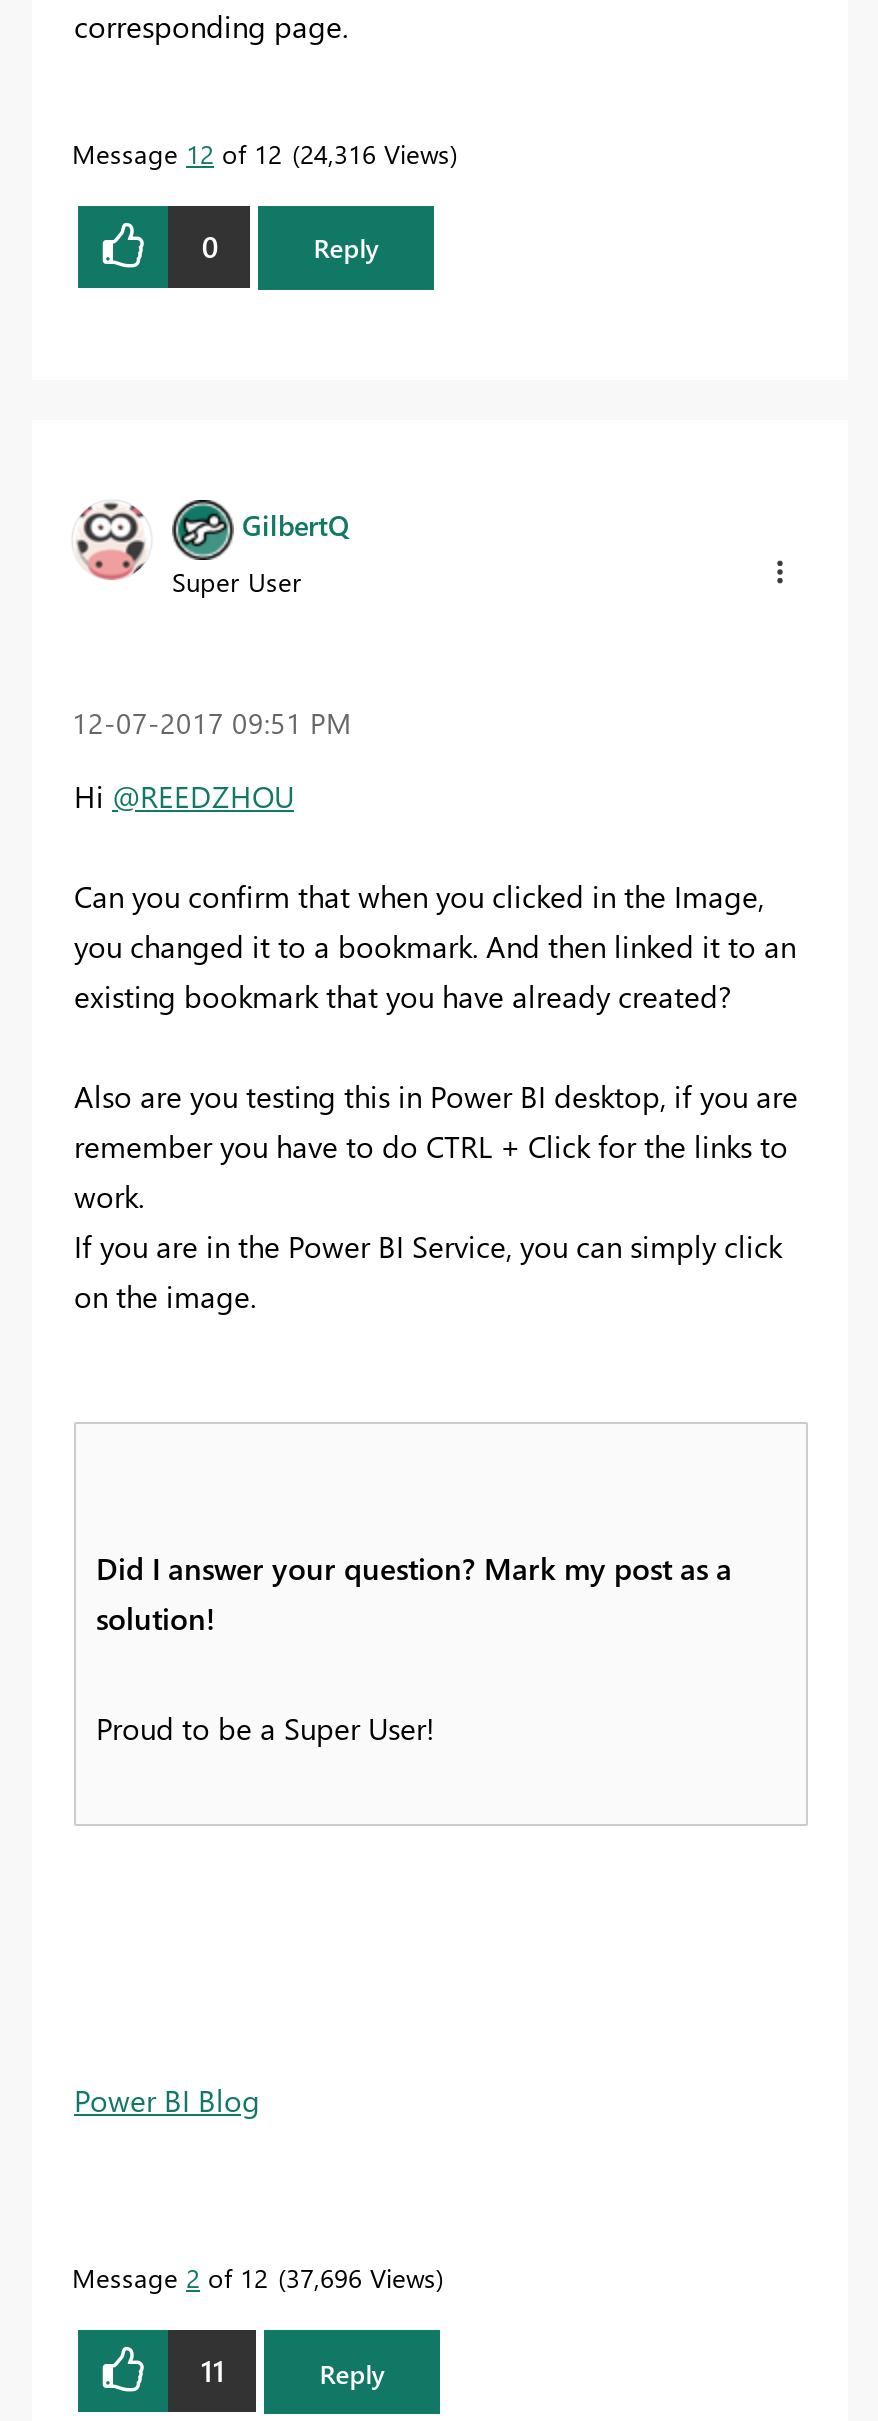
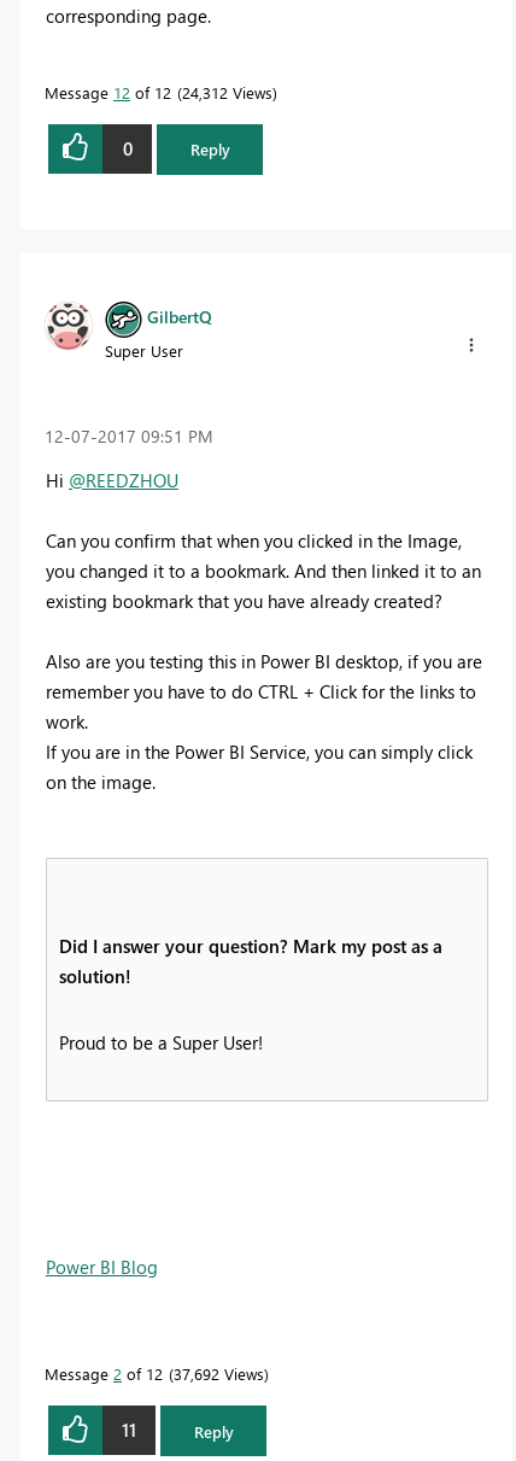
[72,135,450,169] Message 12 of 12 24,316 Views -> [45,81,272,102] Message 12 of 12 24,312 Views
[72,2260,436,2294] Message 2 of 12 37,696 Views -> [45,1363,264,1384] Message 2 of 12 37,692 Views

